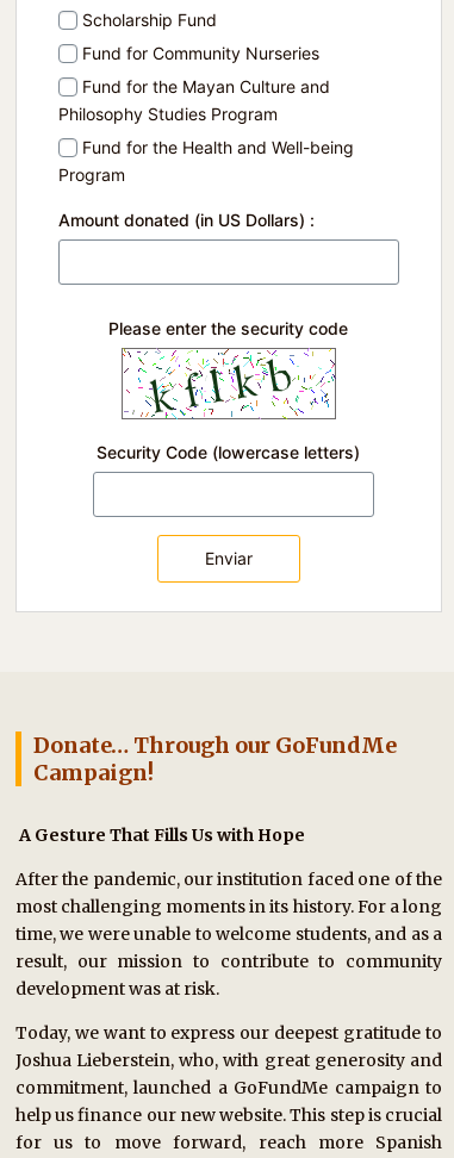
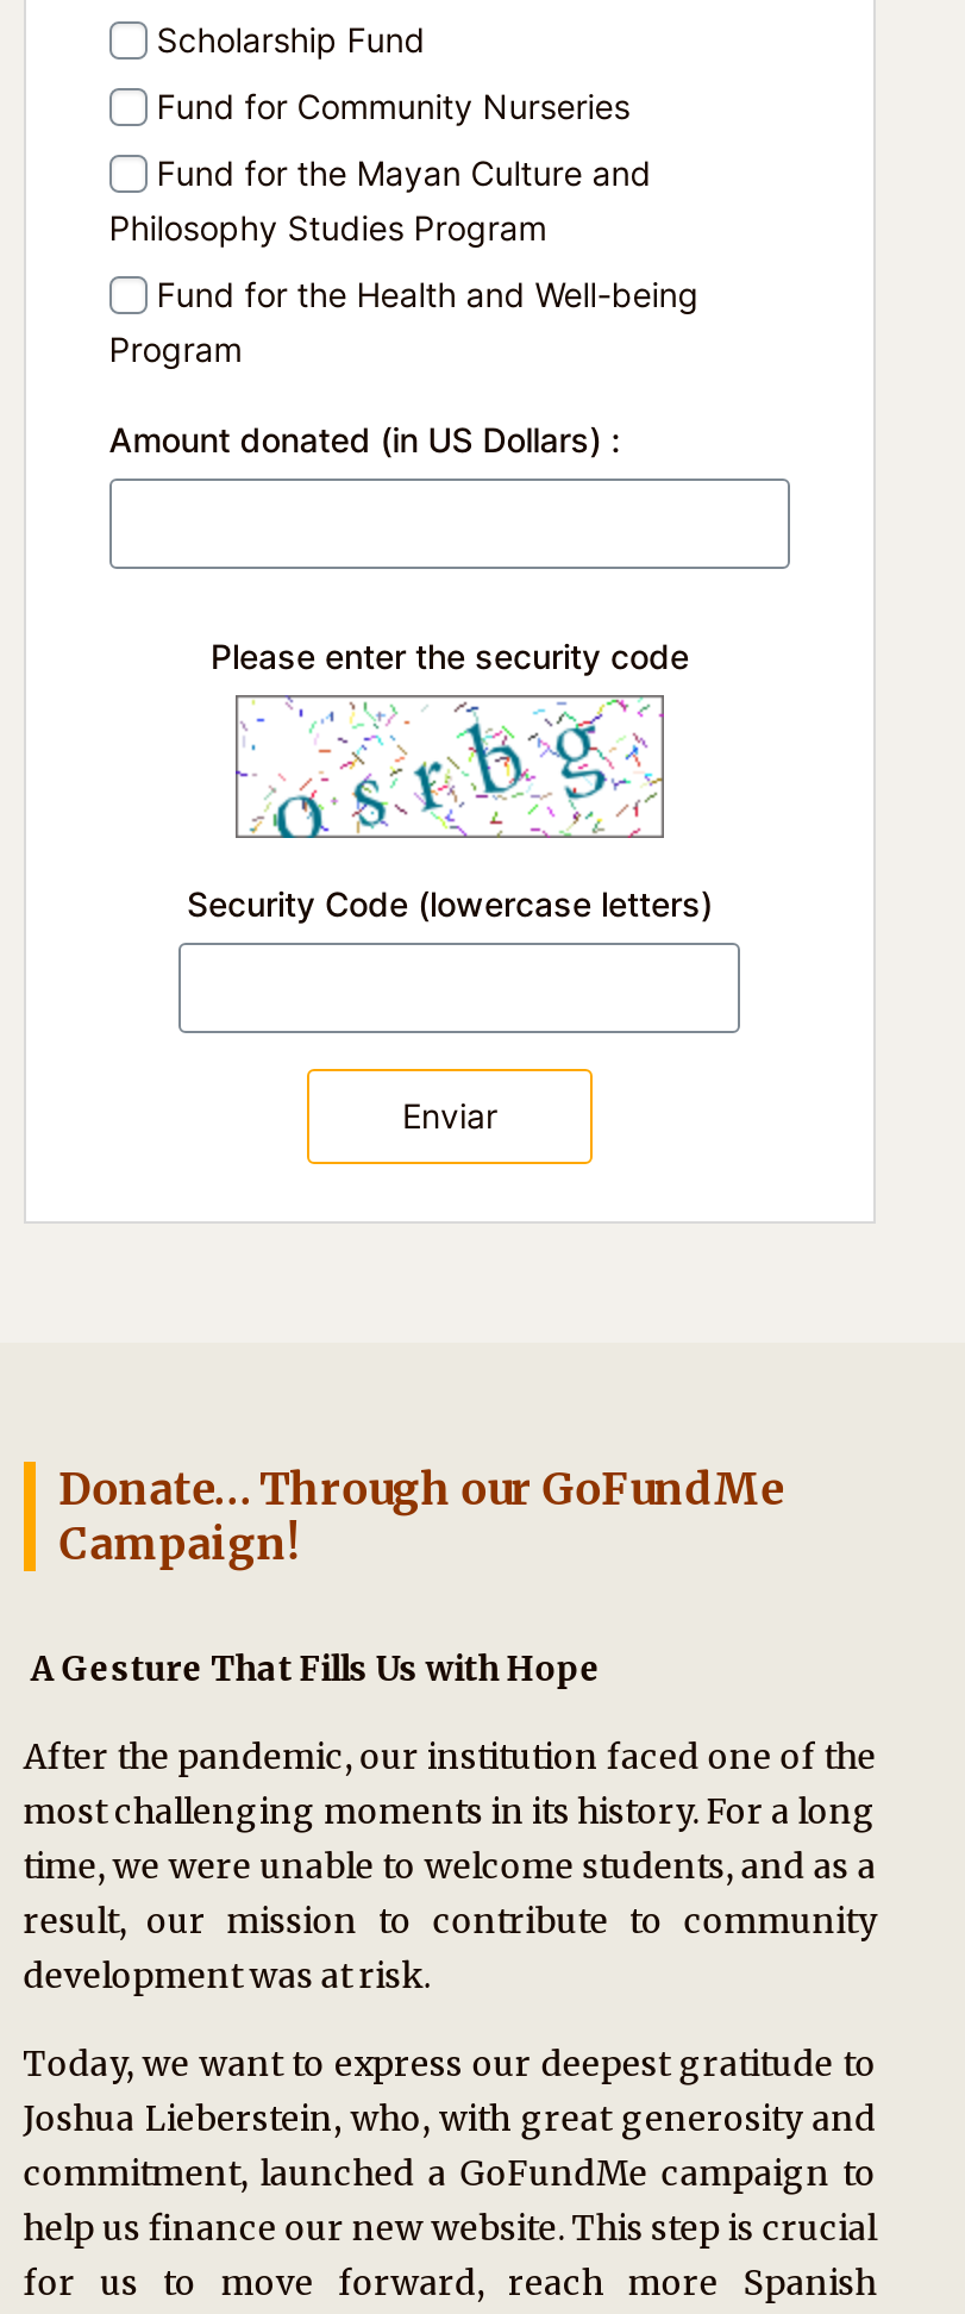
[122,348,336,421] [image] -> [236,695,664,840] [image]

